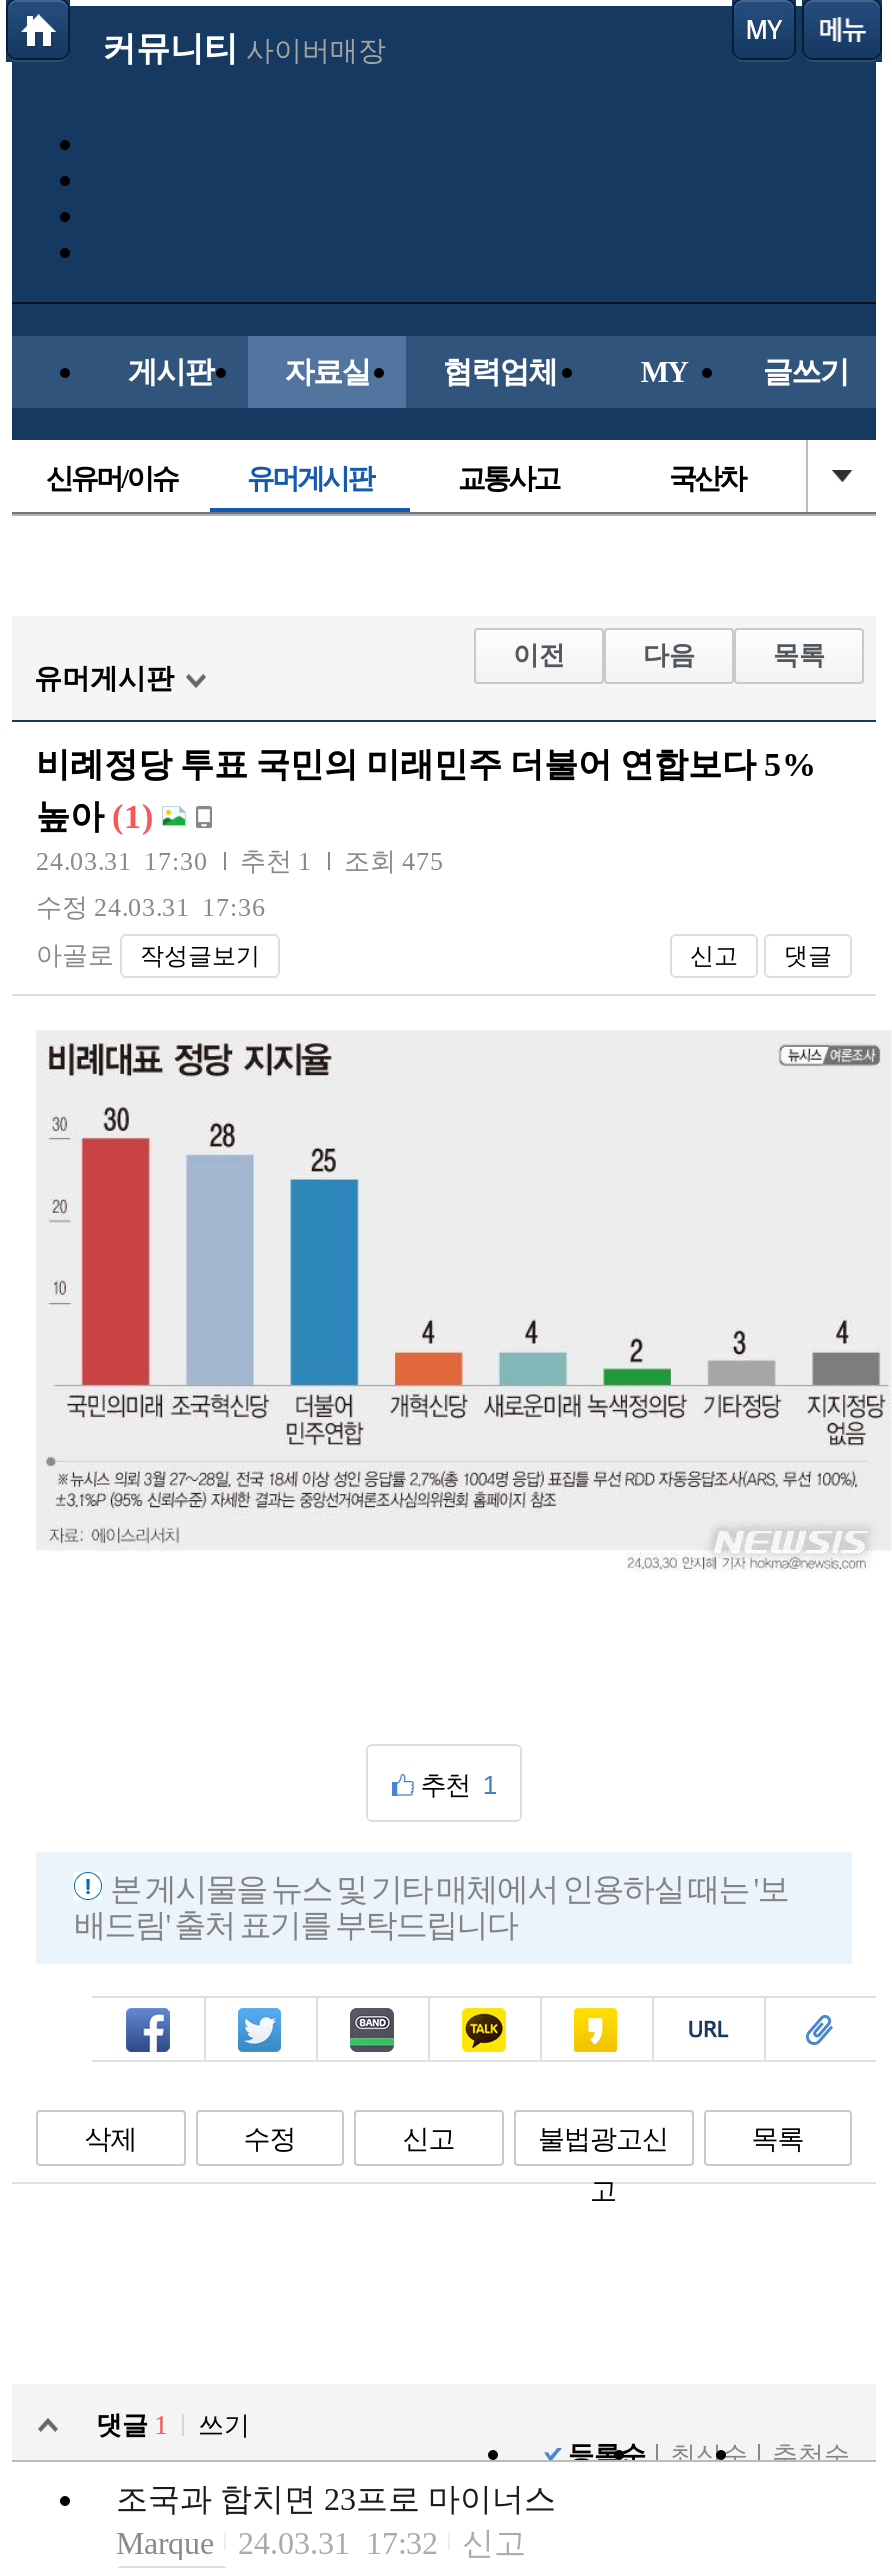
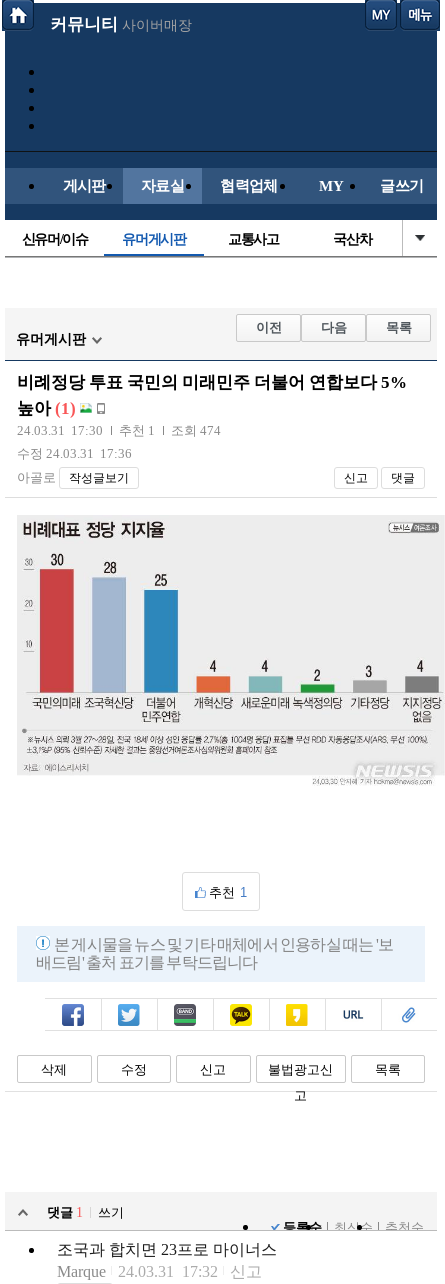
[36,845,444,875] 24.03.31 17:30 추천 1 조회 475 -> [17,423,221,438] 24.03.31 17:30 추천 1 조회 474

